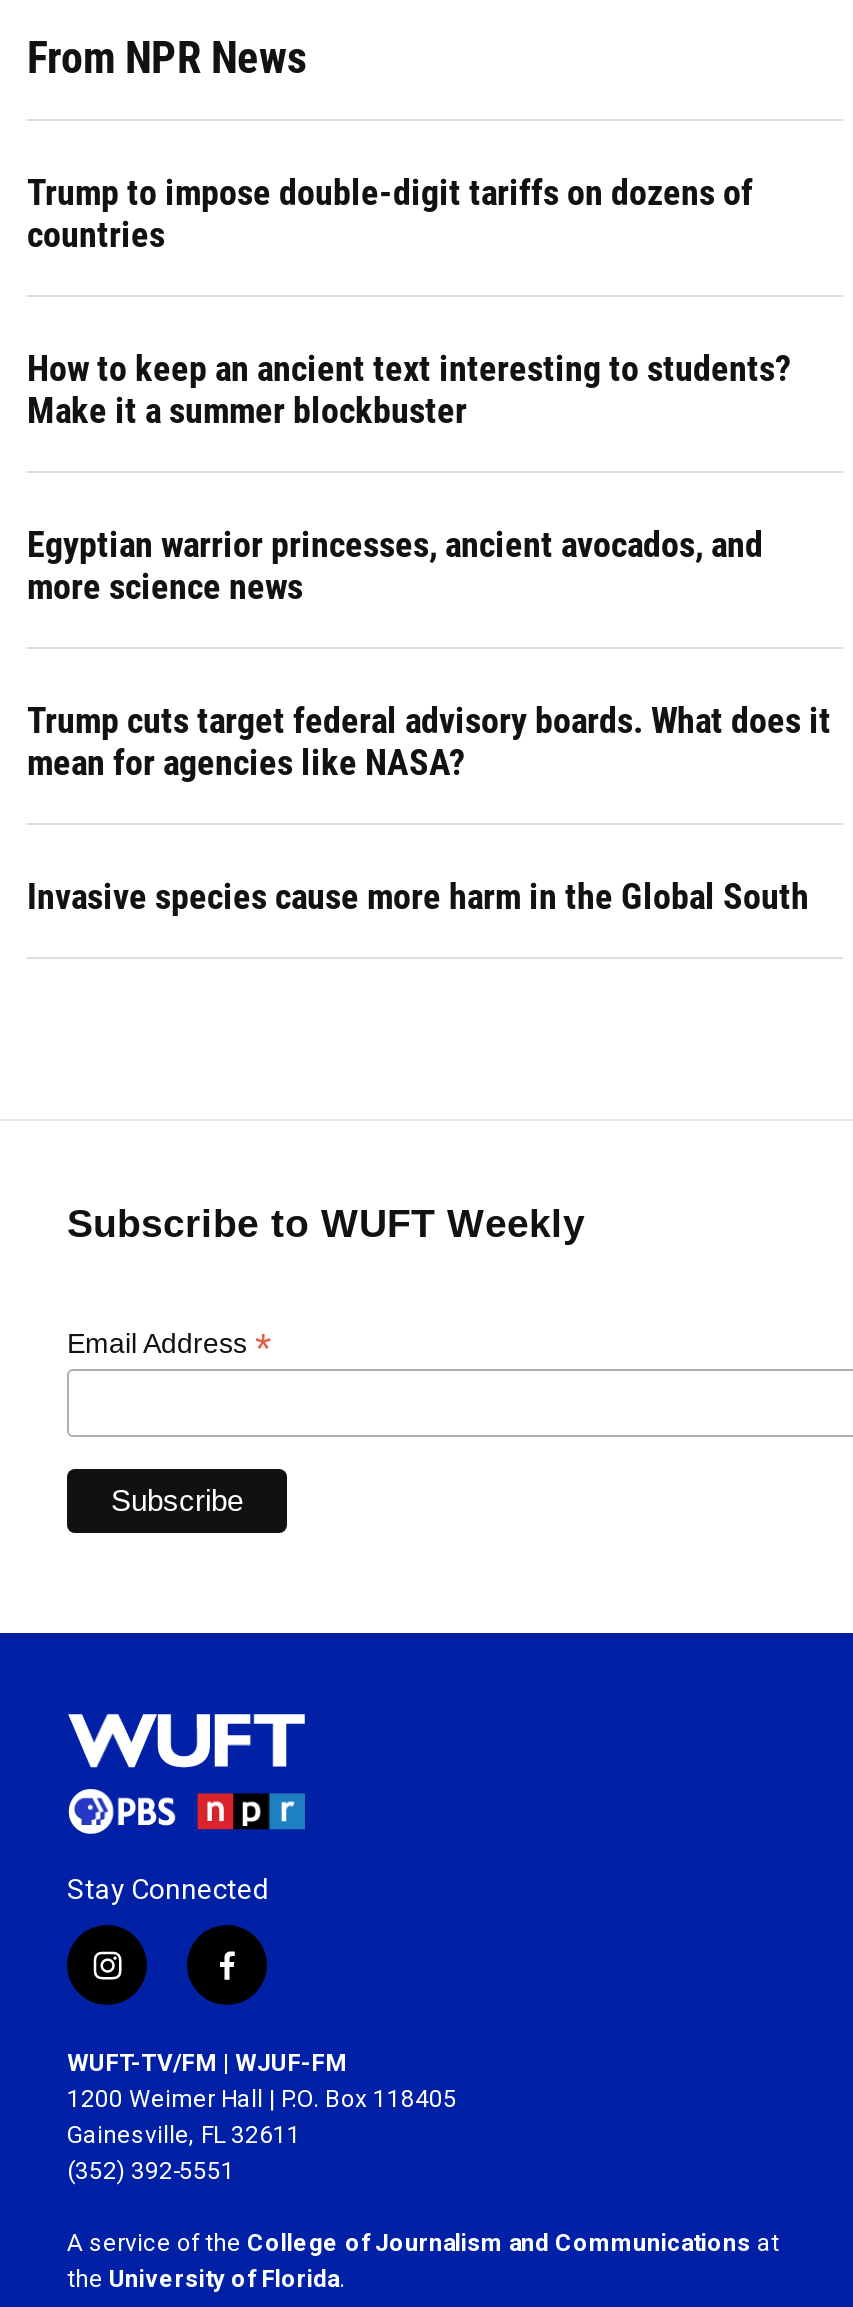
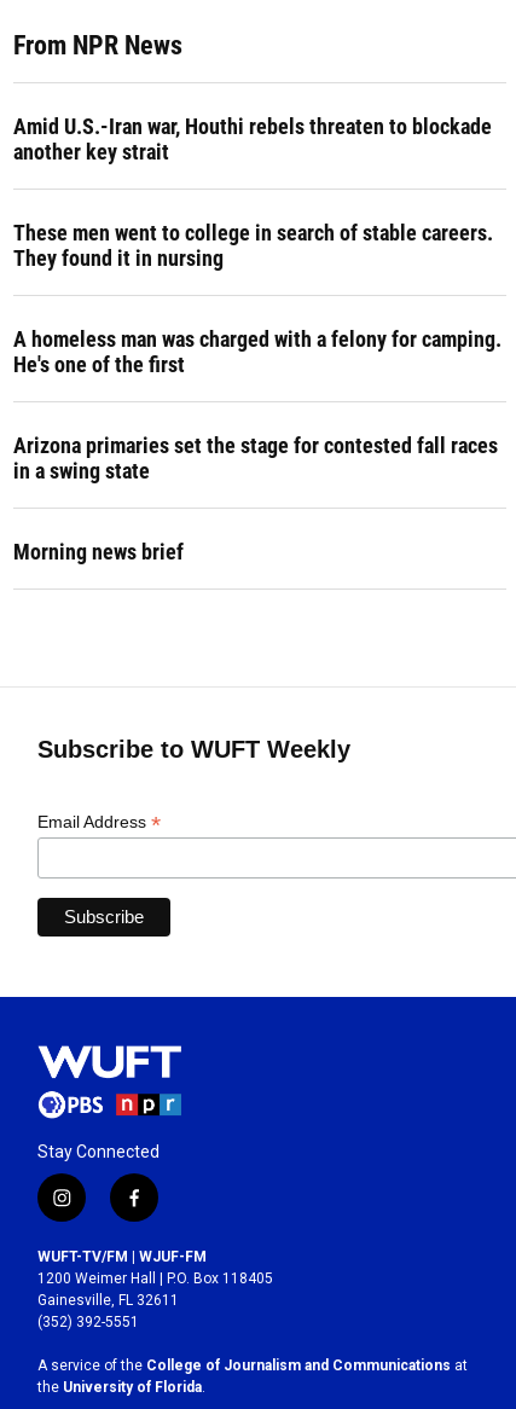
[27,170,753,254] Trump to impose double-digit tariffs on dozens of | countries -> [13,113,492,164] Amid U.S.-Iran war, Houthi rebels threaten to blockade | another key strait
[27,346,791,430] How to keep an ancient text interesting to students? | Make it a summer blockbuster -> [13,219,493,270] These men went to college in search of stable careers. | They found it in nursing
[27,522,763,606] Egyptian warrior princesses, ancient avocados, and | more science news -> [13,326,501,376] A homeless man was charged with a felony for camping. | He's one of the first
[27,698,831,782] Trump cuts target federal advisory boards. What does it | mean for agencies like NASA? -> [13,432,498,483] Arizona primaries set the stage for contested fall races | in a swing state
[27,874,809,916] Invasive species cause more harm in the Global South -> [13,538,184,564] Morning news brief

